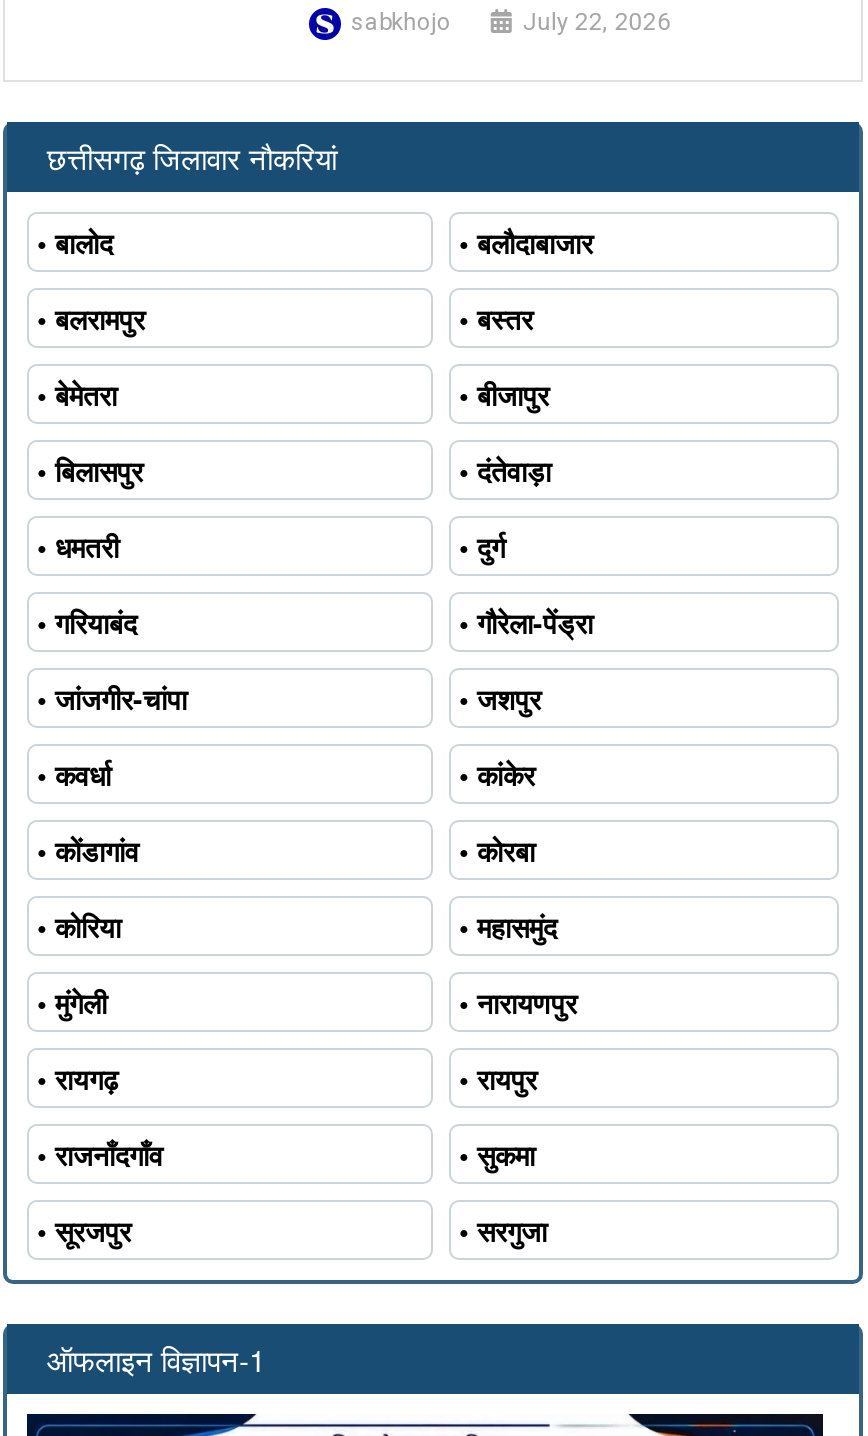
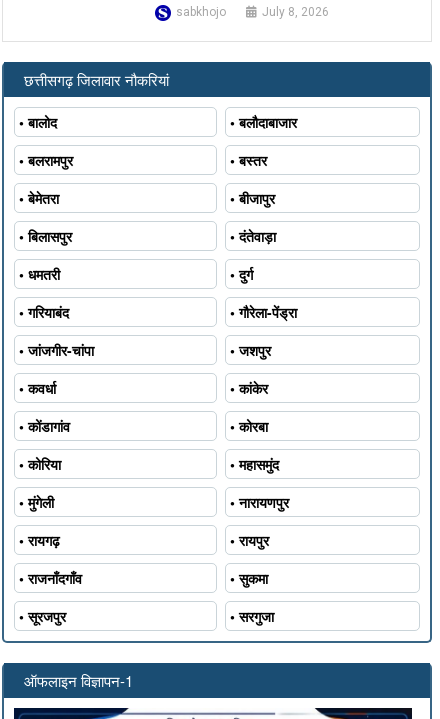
[523,8,671,36] July 22, 2026 -> [262,5,329,19] July 8, 2026

